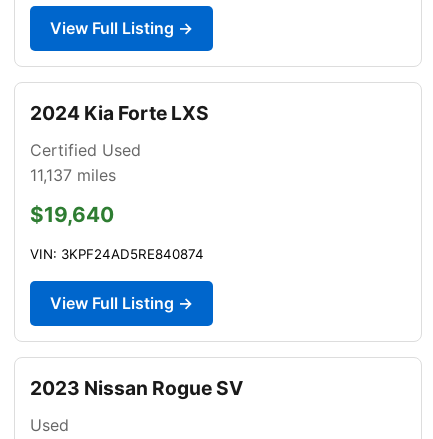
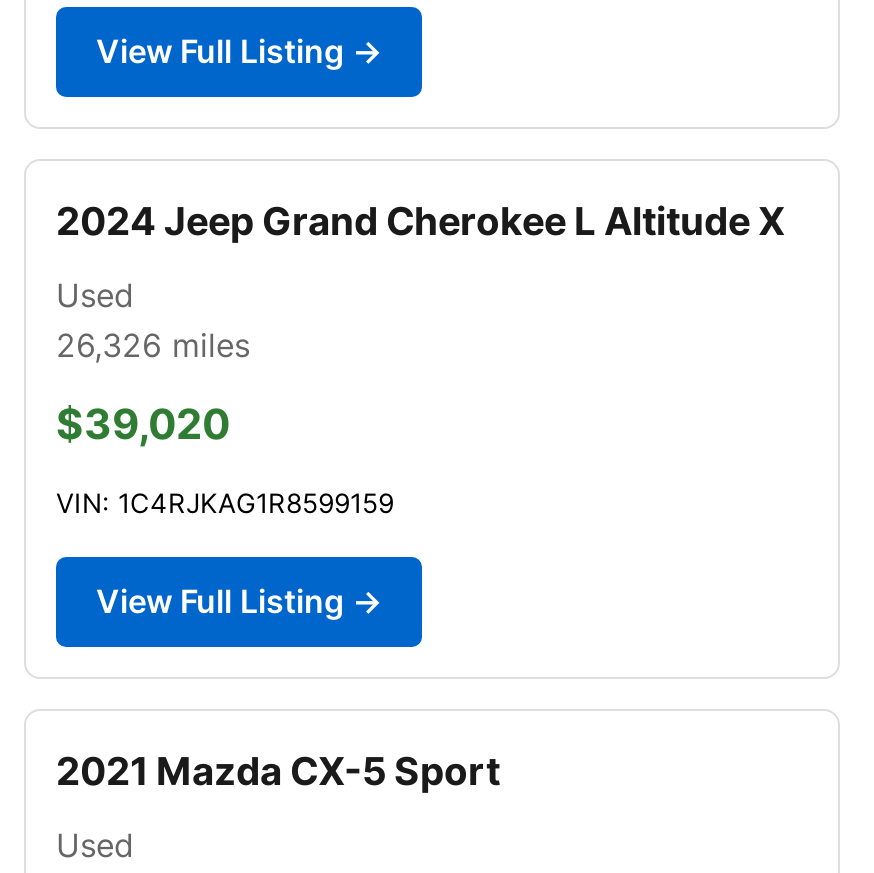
[30,101,209,125] 2024 Kia Forte LXS -> [56,197,786,245] 2024 Jeep Grand Cherokee L Altitude X
[30,140,141,185] Certified Used | 11,137 miles -> [56,275,250,365] Used | 26,326 miles
[30,202,114,227] $19,640 -> [56,399,230,449] $39,020
[30,246,204,262] VIN: 3KPF24AD5RE840874 -> [56,487,394,519] VIN: 1C4RJKAG1R8599159
[30,376,243,400] 2023 Nissan Rogue SV -> [56,747,500,795] 2021 Mazda CX-5 Sport

